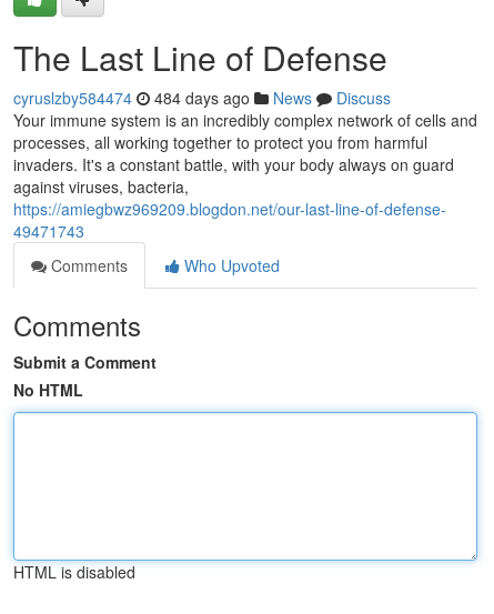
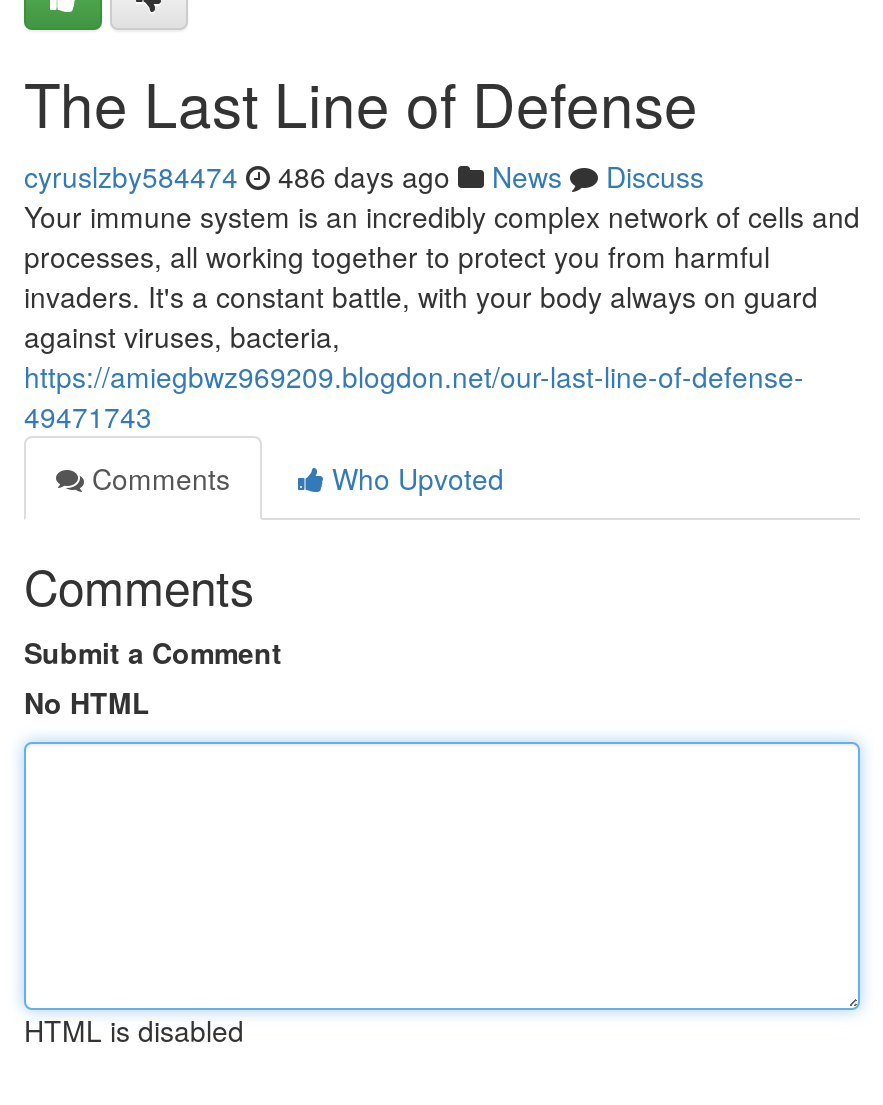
[13,87,391,109] cyruslzby584474 484 days ago News Discuss -> [24,156,704,196] cyruslzby584474 486 days ago News Discuss

